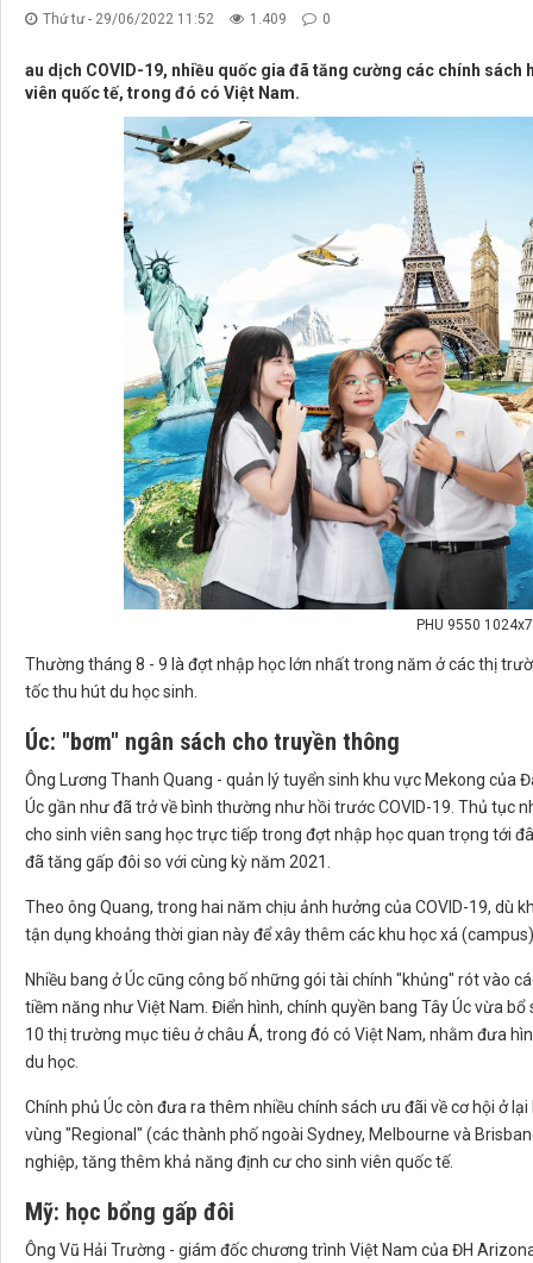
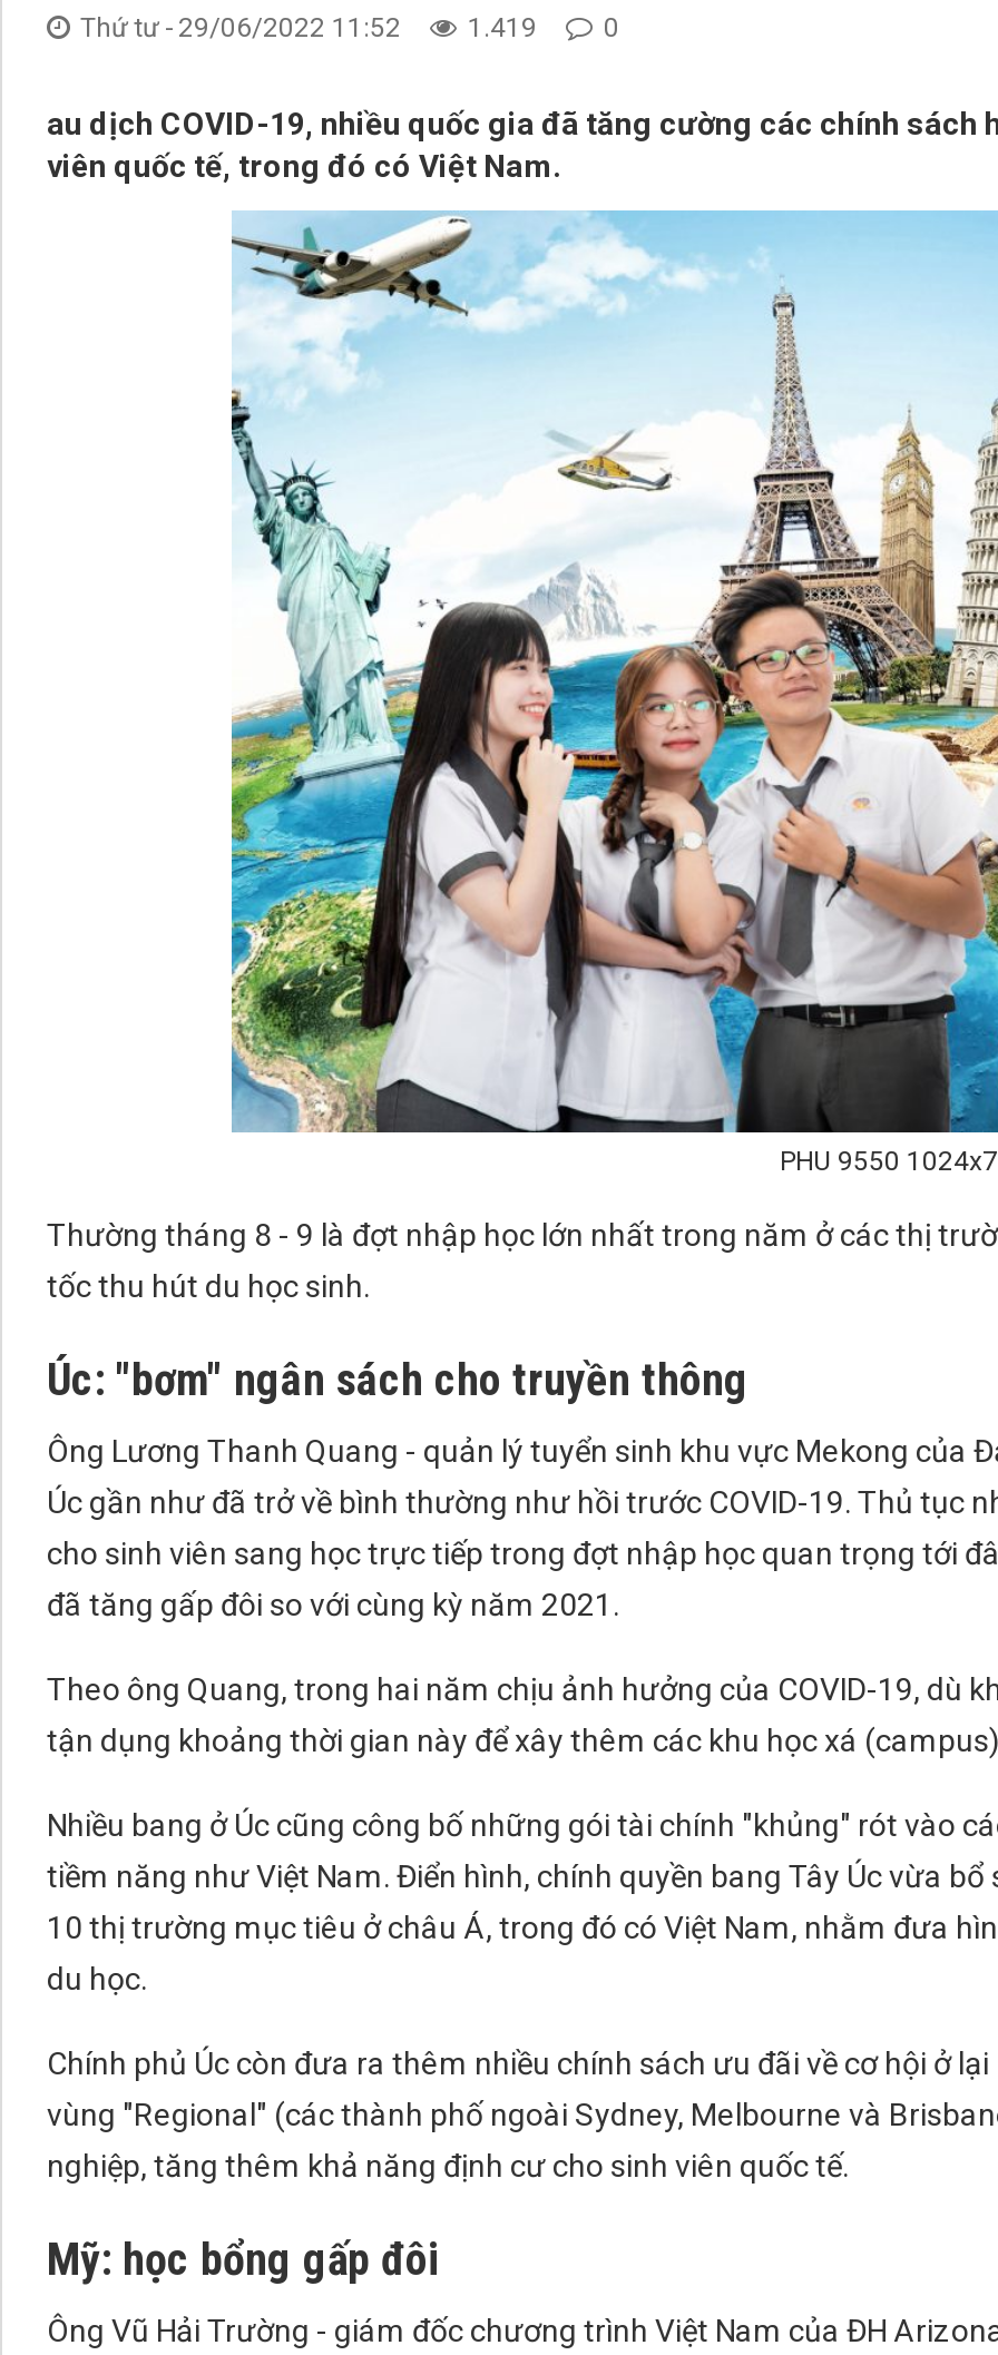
[250,11,287,27] 1.409 -> [468,12,537,43] 1.419

